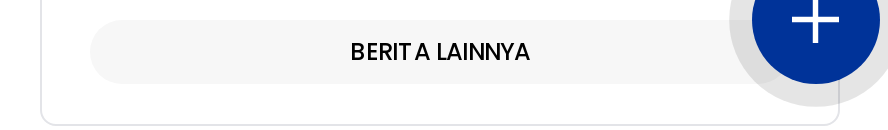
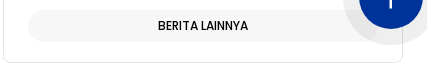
[750,14,882,86] [image] -> [359,7,423,42] [image]

